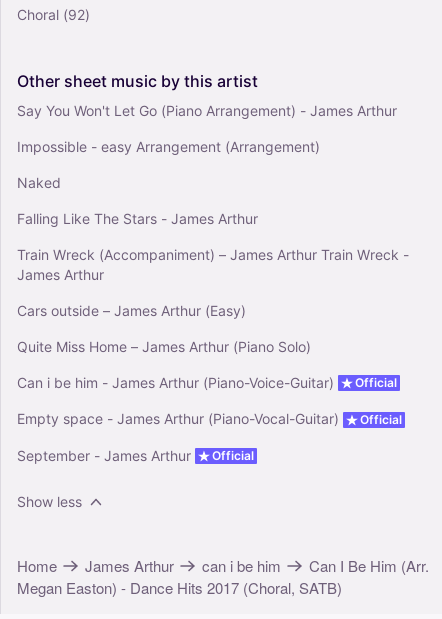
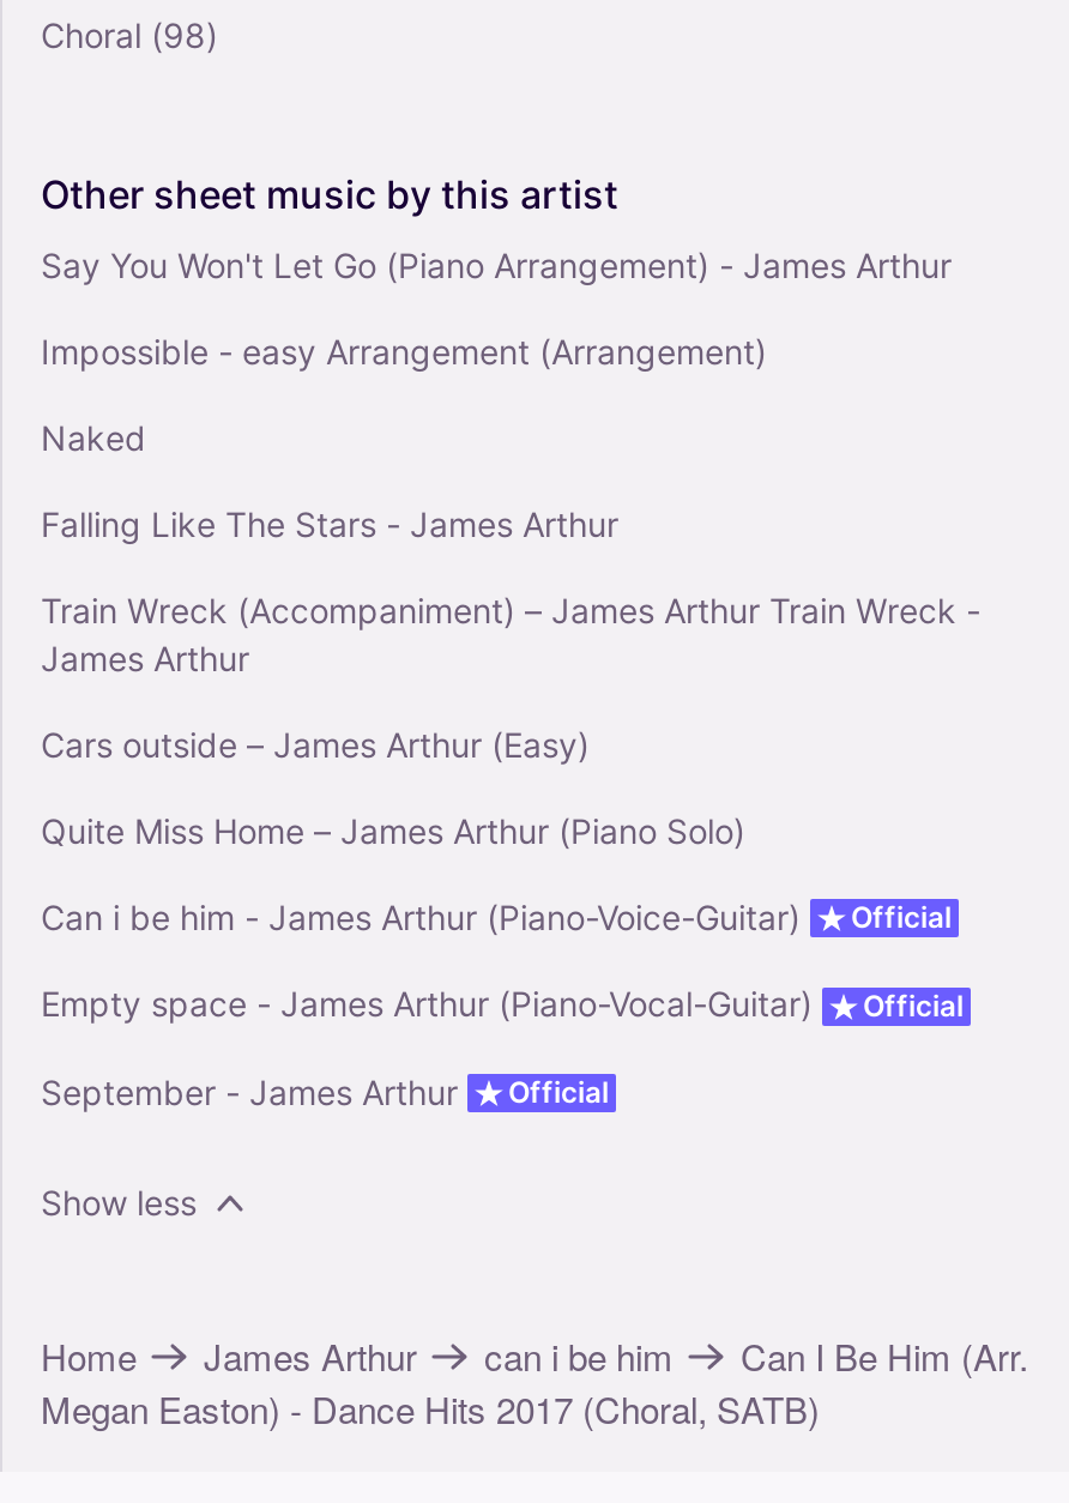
[17,6,90,23] Choral (92) -> [41,15,218,56] Choral (98)

